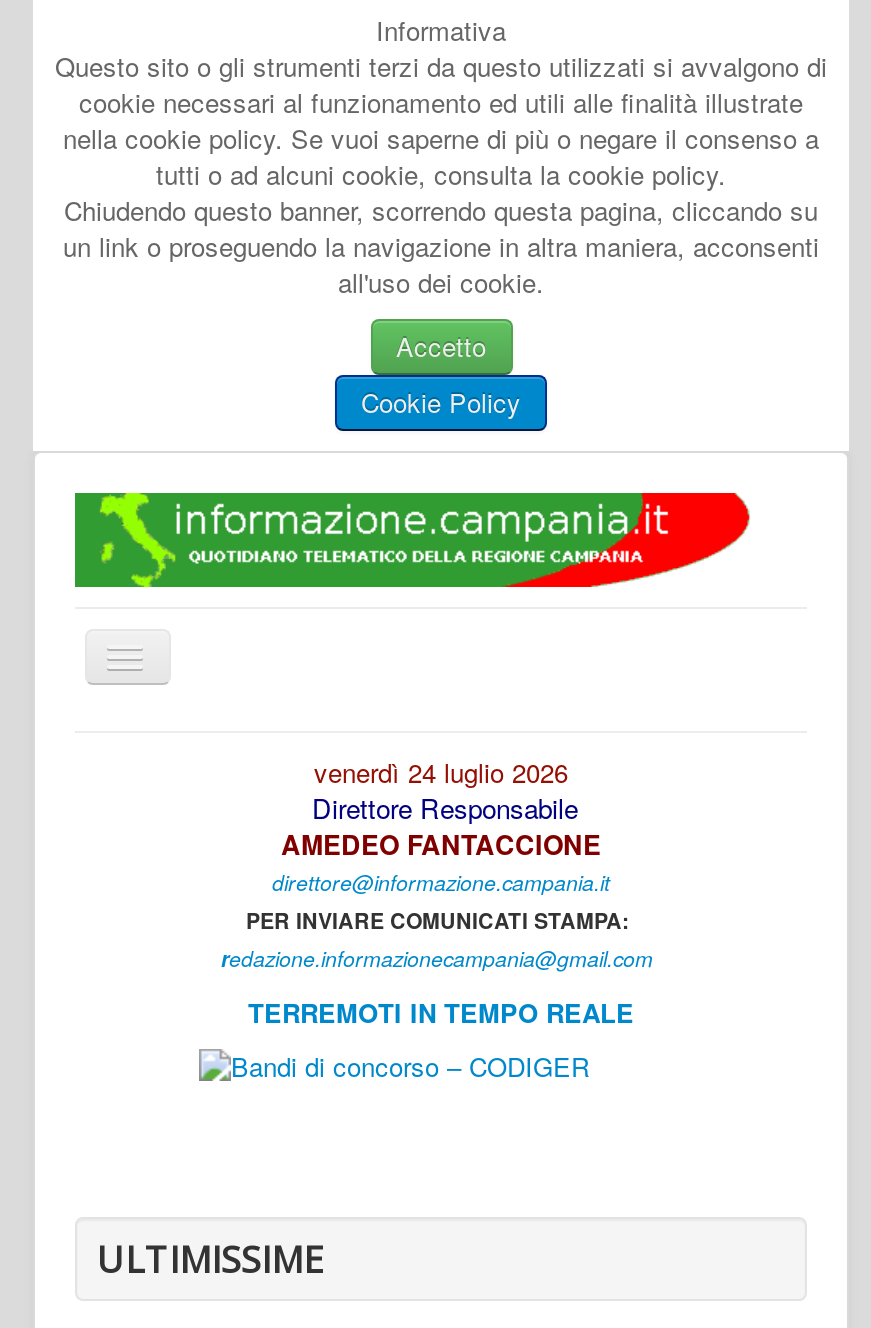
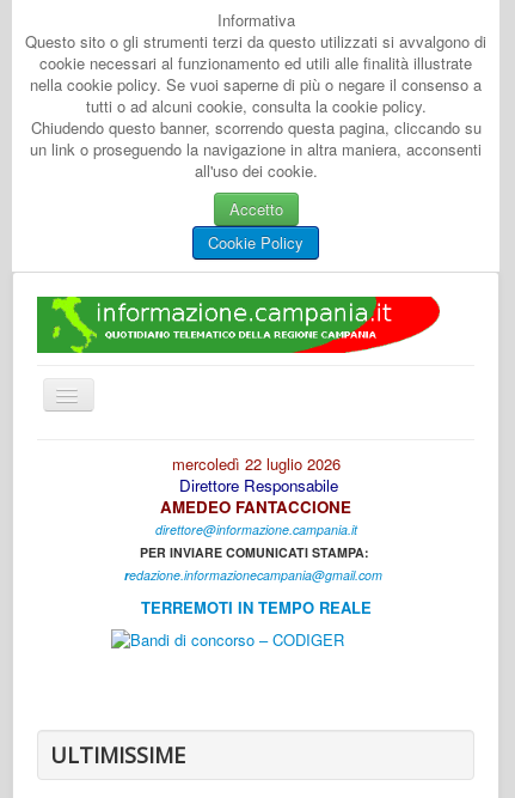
[314,753,568,791] venerdì 24 luglio 2026 -> [171,452,340,475] mercoledì 22 luglio 2026

